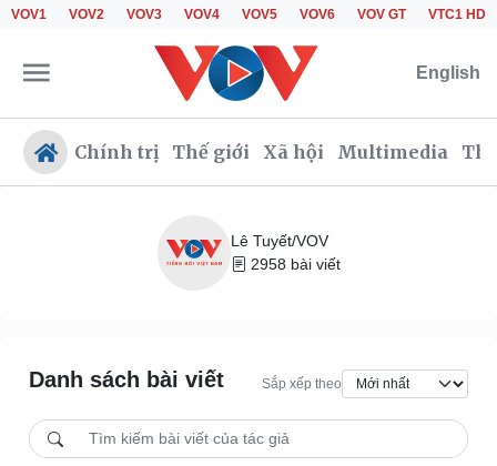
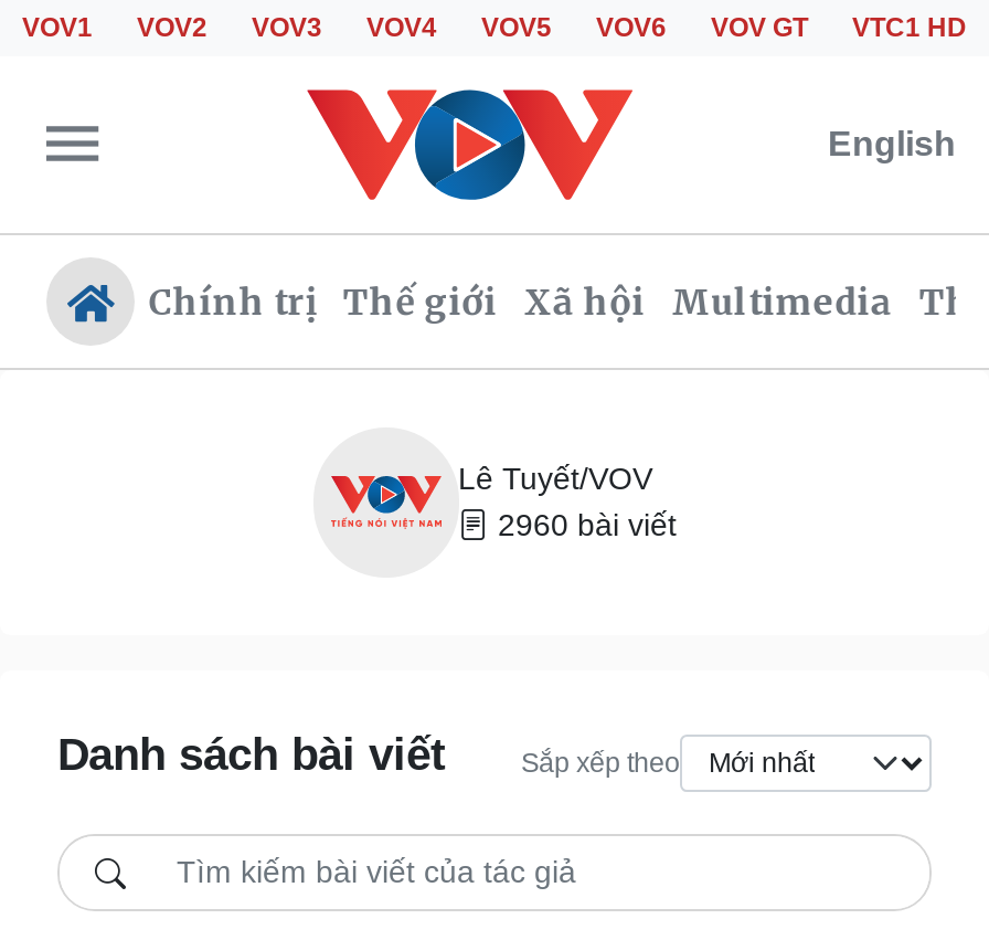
[246,255,340,273] 2958 bài viết -> [489,507,677,542] 2960 bài viết

